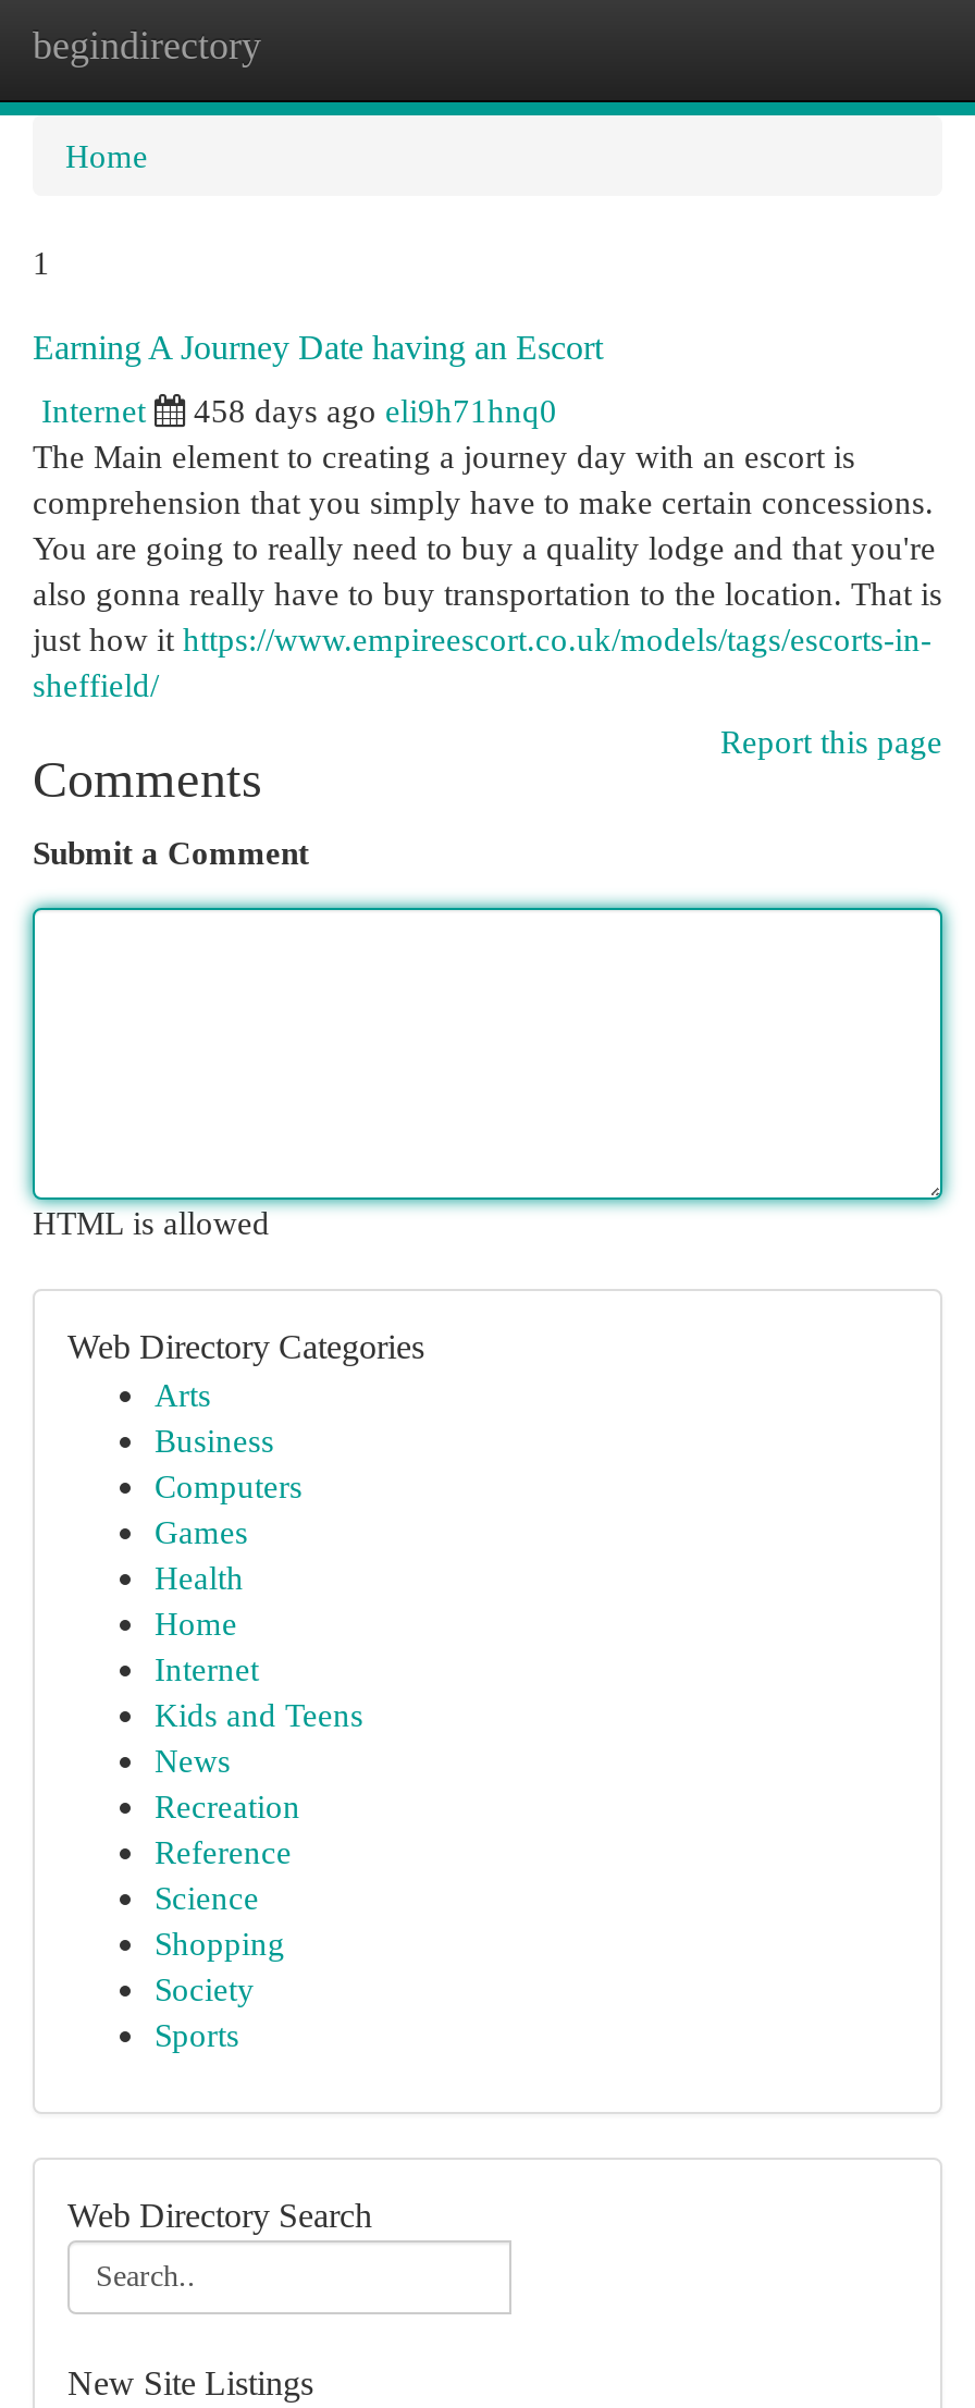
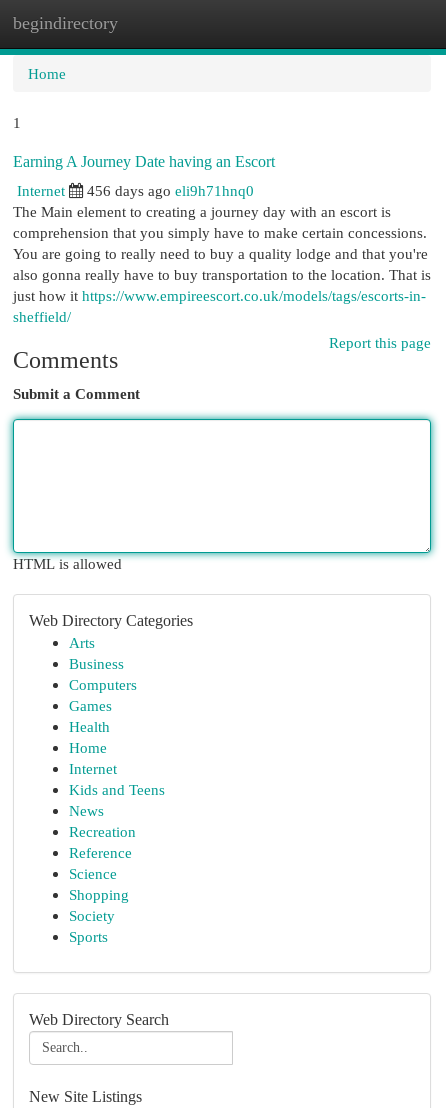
[194,392,557,429] 458 days ago eli9h71hnq0 -> [87,182,254,199] 456 days ago eli9h71hnq0

